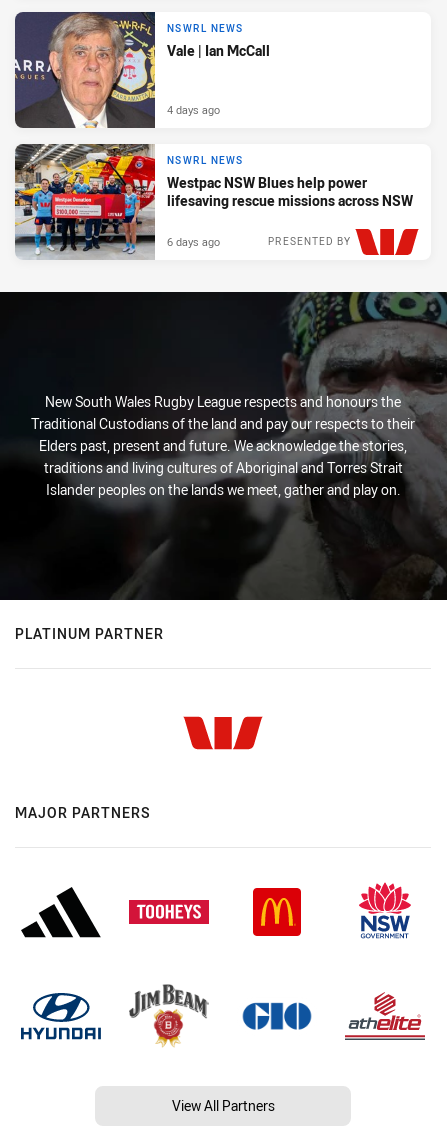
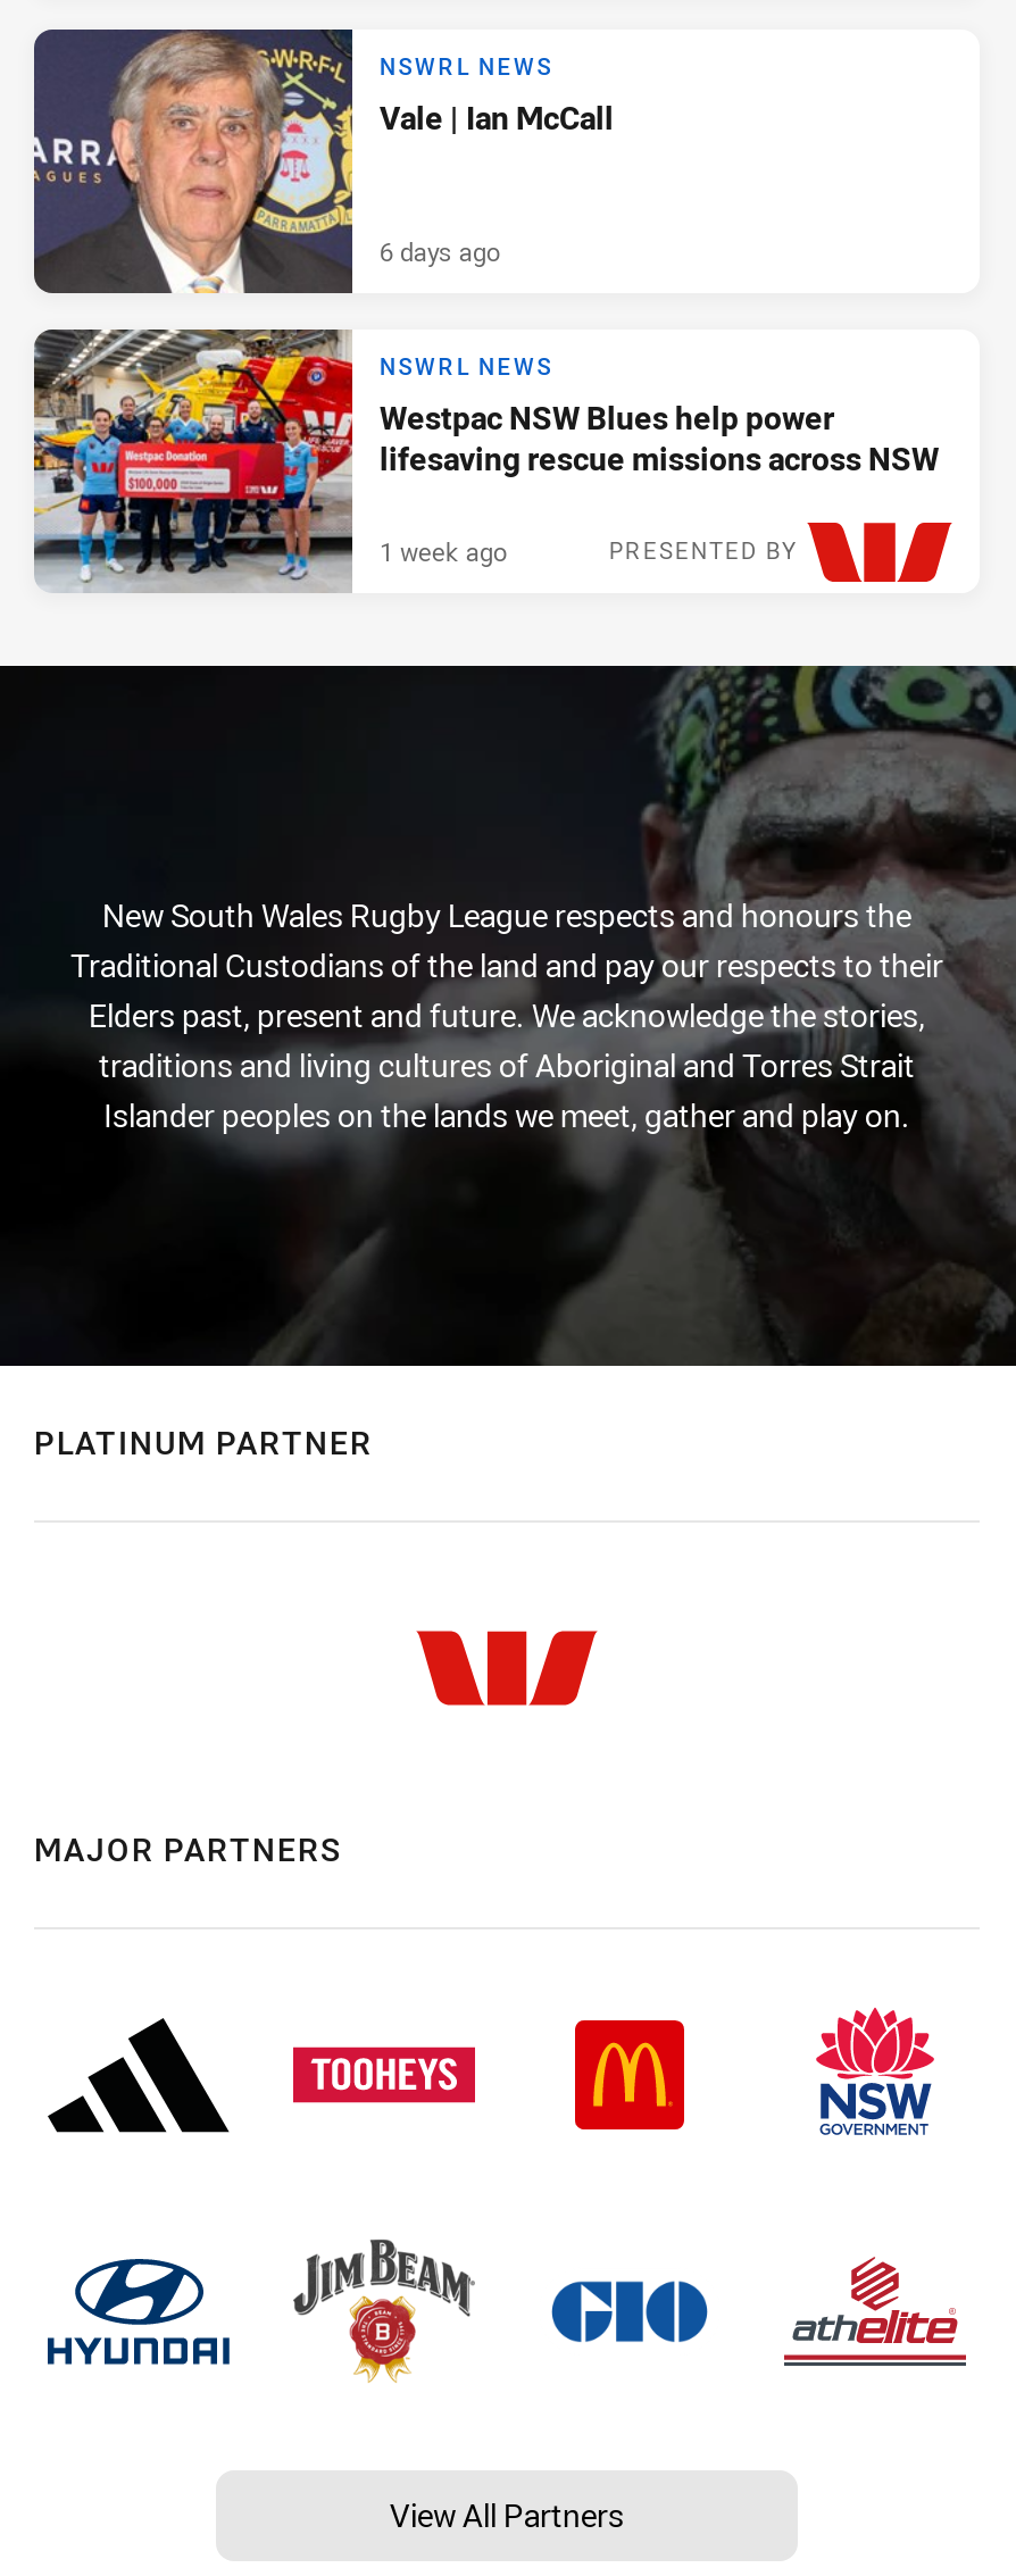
[167,102,220,117] 4 days ago -> [380,233,500,267] 6 days ago
[167,234,220,249] 6 days ago -> [380,533,507,567] 1 week ago

